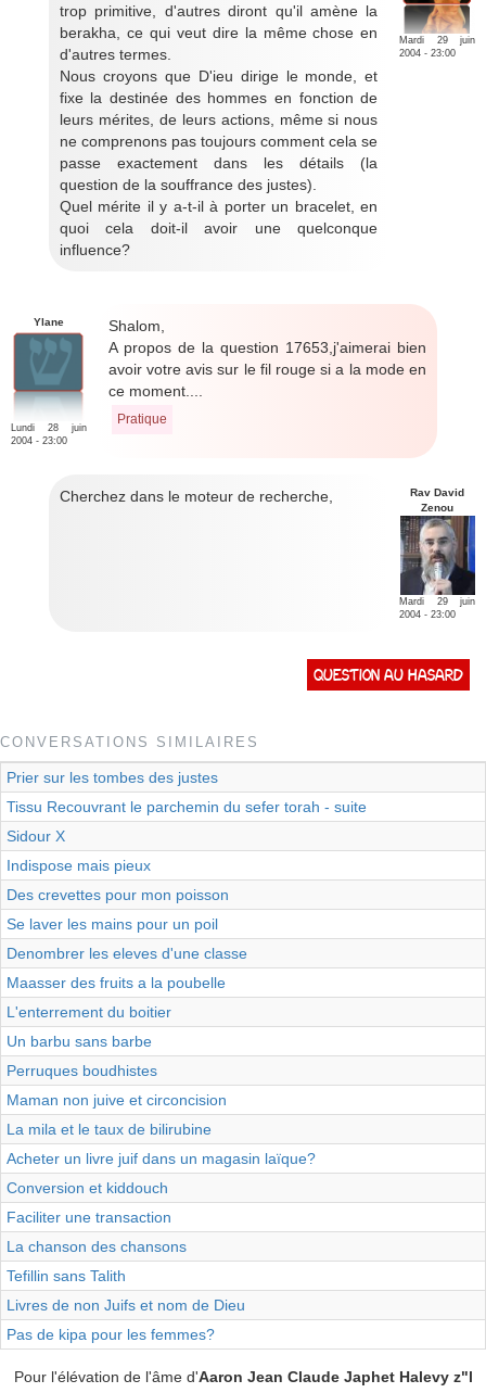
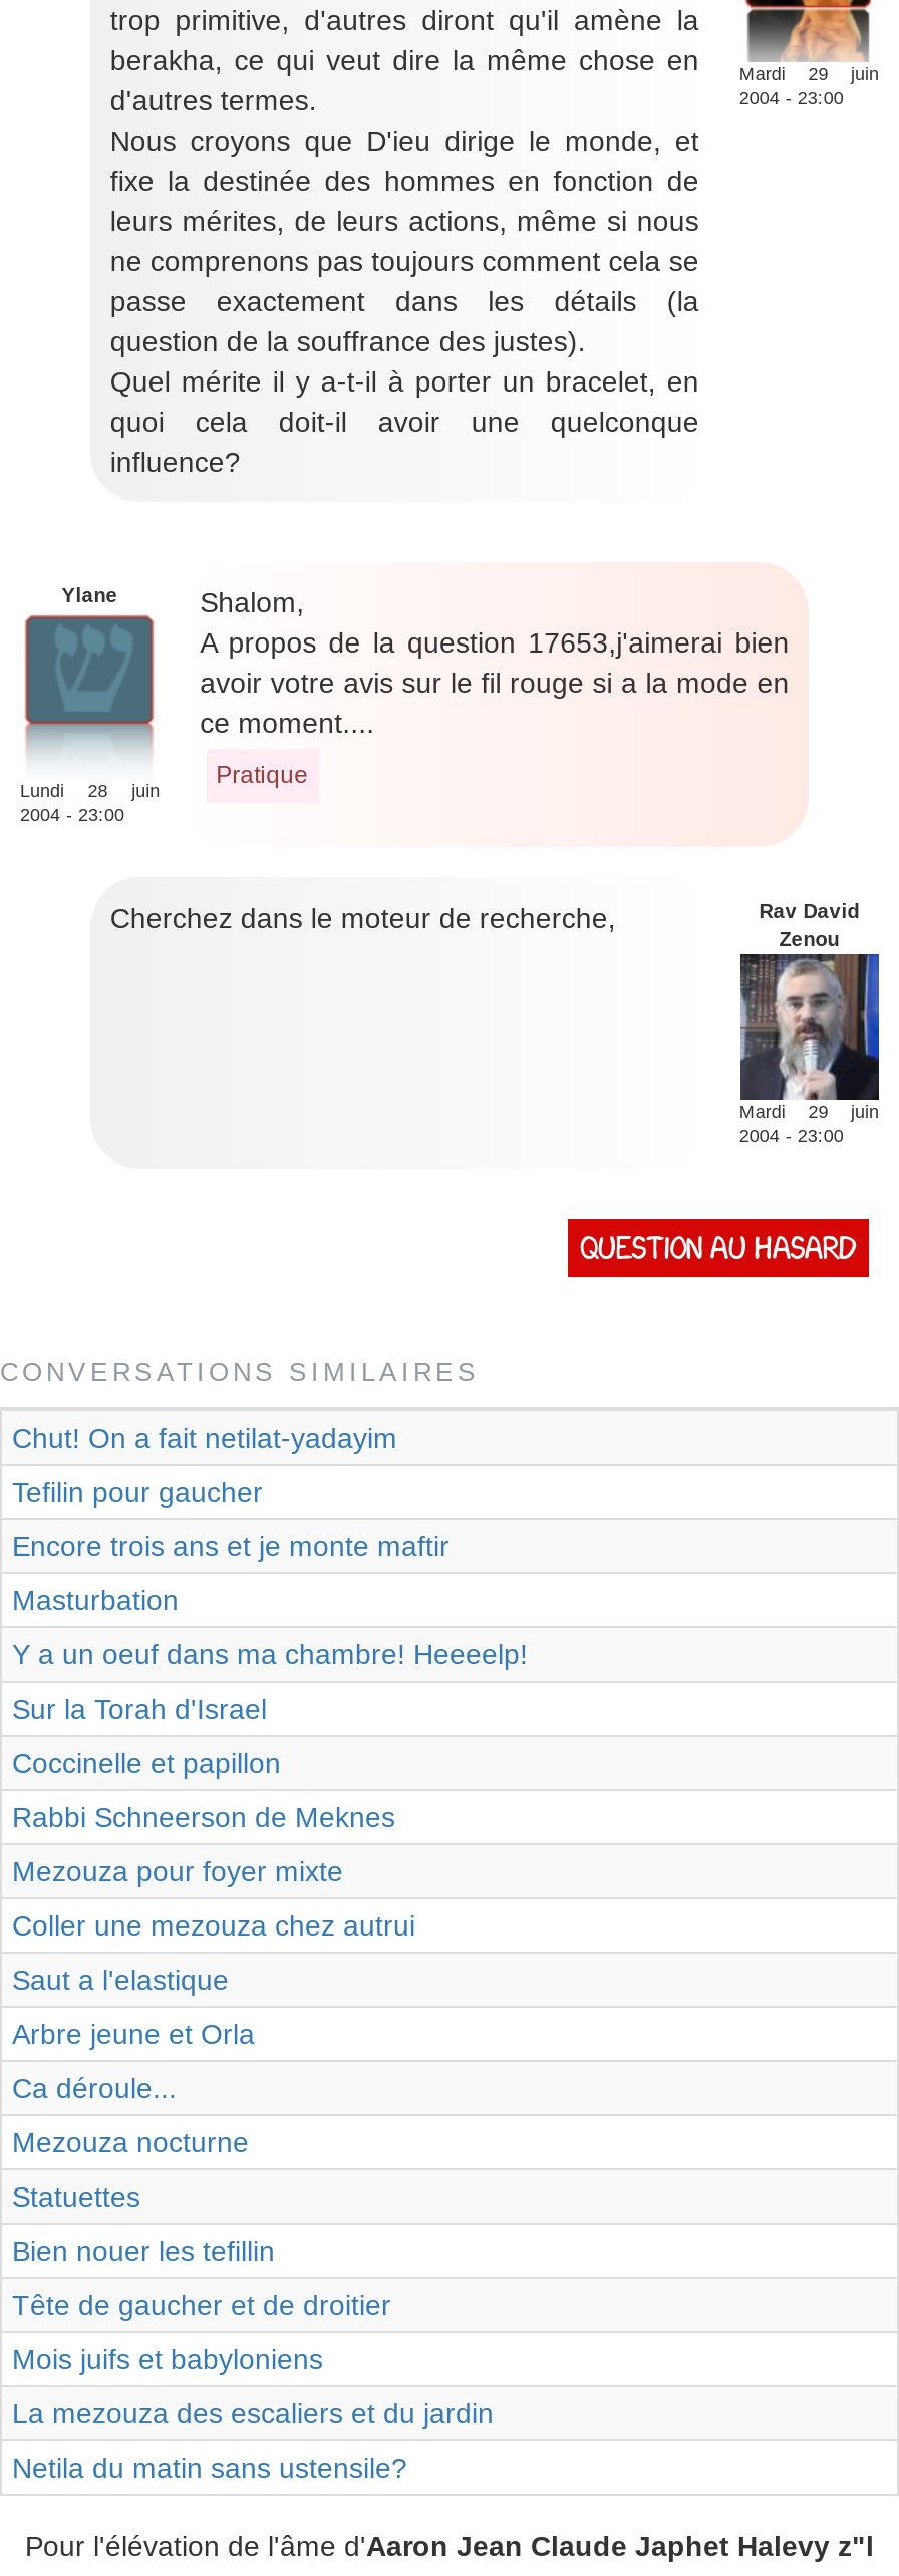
[7,769,218,786] Prier sur les tombes des justes -> [12,1422,397,1454] Chut! On a fait netilat-yadayim
[7,798,367,815] Tissu Recouvrant le parchemin du sefer torah - suite -> [12,1476,263,1508] Tefilin pour gaucher
[7,827,65,845] Sidour X -> [12,1530,449,1562] Encore trois ans et je monte maftir
[7,857,151,874] Indispose mais pieux -> [12,1584,179,1616] Masturbation
[7,886,229,903] Des crevettes pour mon poisson -> [12,1638,528,1670] Y a un oeuf dans ma chambre! Heeeelp!
[7,915,218,933] Se laver les mains pour un poil -> [12,1693,267,1725] Sur la Torah d'Israel
[7,945,247,962] Denombrer les eleves d'une classe -> [12,1747,281,1779] Coccinelle et papillon
[7,974,226,991] Maasser des fruits a la poubelle -> [12,1801,395,1833] Rabbi Schneerson de Meknes
[7,1003,171,1021] L'enterrement du boitier -> [12,1855,343,1887] Mezouza pour foyer mixte
[7,1033,152,1050] Un barbu sans barbe -> [12,1909,415,1942] Coller une mezouza chez autrui
[7,1062,157,1079] Perruques boudhistes -> [12,1964,229,1996] Saut a l'elastique
[7,1091,227,1109] Maman non juive et circoncision -> [12,2018,255,2050] Arbre jeune et Orla
[7,1120,212,1138] La mila et le taux de bilirubine -> [12,2072,177,2104] Ca déroule...
[7,1150,316,1167] Acheter un livre juif dans un magasin laïque? -> [12,2126,249,2158] Mezouza nocturne
[7,1179,168,1196] Conversion et kiddouch -> [12,2180,140,2213] Statuettes
[7,1208,171,1226] Faciliter une transaction -> [12,2235,275,2267] Bien nouer les tefillin
[7,1238,187,1255] La chanson des chansons -> [12,2289,391,2321] Tête de gaucher et de droitier
[7,1267,126,1284] Tefillin sans Talith -> [12,2343,323,2375] Mois juifs et babyloniens
[7,1296,245,1314] Livres de non Juifs et nom de Dieu -> [12,2397,494,2429] La mezouza des escaliers et du jardin
[7,1326,215,1343] Pas de kipa pour les femmes? -> [12,2452,407,2484] Netila du matin sans ustensile?

